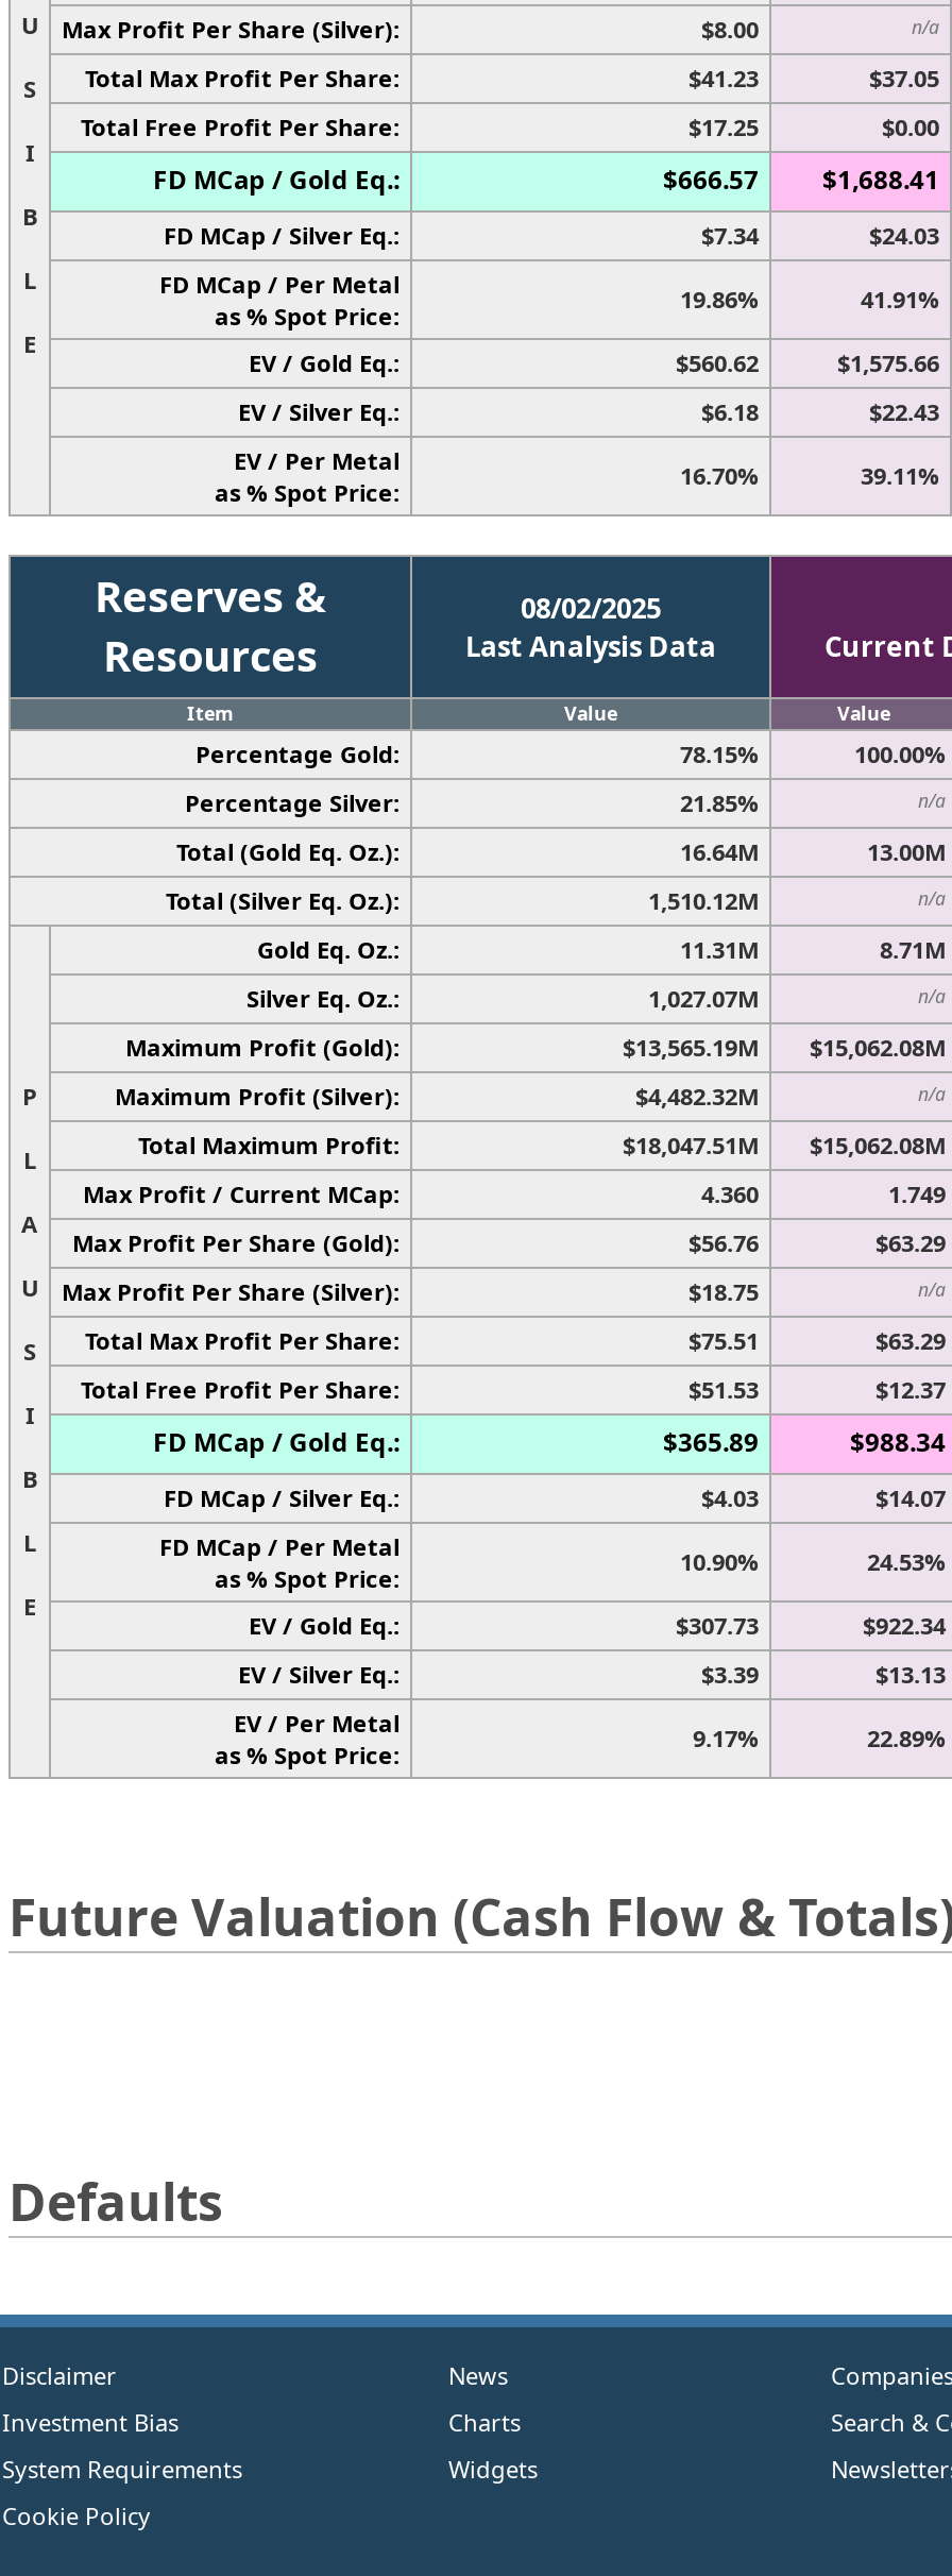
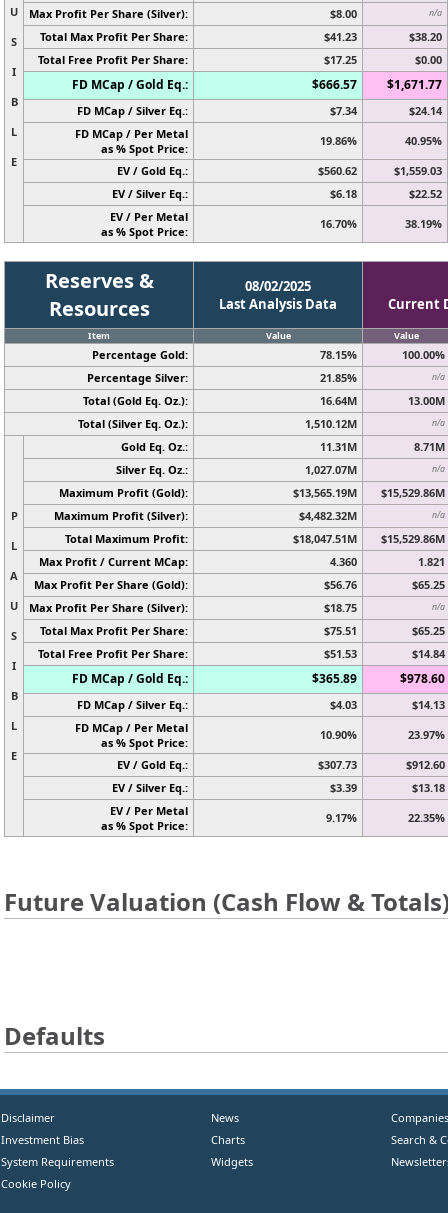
[869,61,939,93] $37.05 -> [409,29,442,44] $38.20
[663,161,939,197] $666.57 $1,688.41 -> [312,76,442,93] $666.57 $1,671.77
[869,218,939,250] $24.03 -> [409,103,442,118] $24.14
[861,282,939,314] 41.91% -> [405,133,442,148] 40.95%
[837,346,939,377] $1,575.66 -> [394,163,442,178] $1,559.03
[869,394,939,426] $22.43 -> [409,186,442,201] $22.52
[861,458,939,490] 39.11% -> [405,216,442,231] 38.19%
[623,1030,946,1062] $13,565.19M $15,062.08M -> [293,485,445,500] $13,565.19M $15,529.86M
[623,1128,946,1160] $18,047.51M $15,062.08M -> [293,531,445,546] $18,047.51M $15,529.86M
[888,1177,946,1209] 1.749 -> [418,554,445,569] 1.821
[875,1226,946,1257] $63.29 -> [412,577,445,592] $65.25
[875,1323,946,1355] $63.29 -> [412,623,445,638] $65.25
[875,1372,946,1404] $12.37 -> [412,646,445,661] $14.84
[850,1423,946,1459] $988.34 -> [400,670,445,687] $978.60
[875,1481,946,1512] $14.07 -> [412,697,445,712] $14.13
[867,1544,946,1576] 24.53% -> [408,727,445,742] 23.97%
[863,1608,946,1640] $922.34 -> [406,757,445,772] $912.60
[875,1657,946,1689] $13.13 -> [412,780,445,795] $13.18
[867,1721,946,1753] 22.89% -> [408,810,445,825] 22.35%

